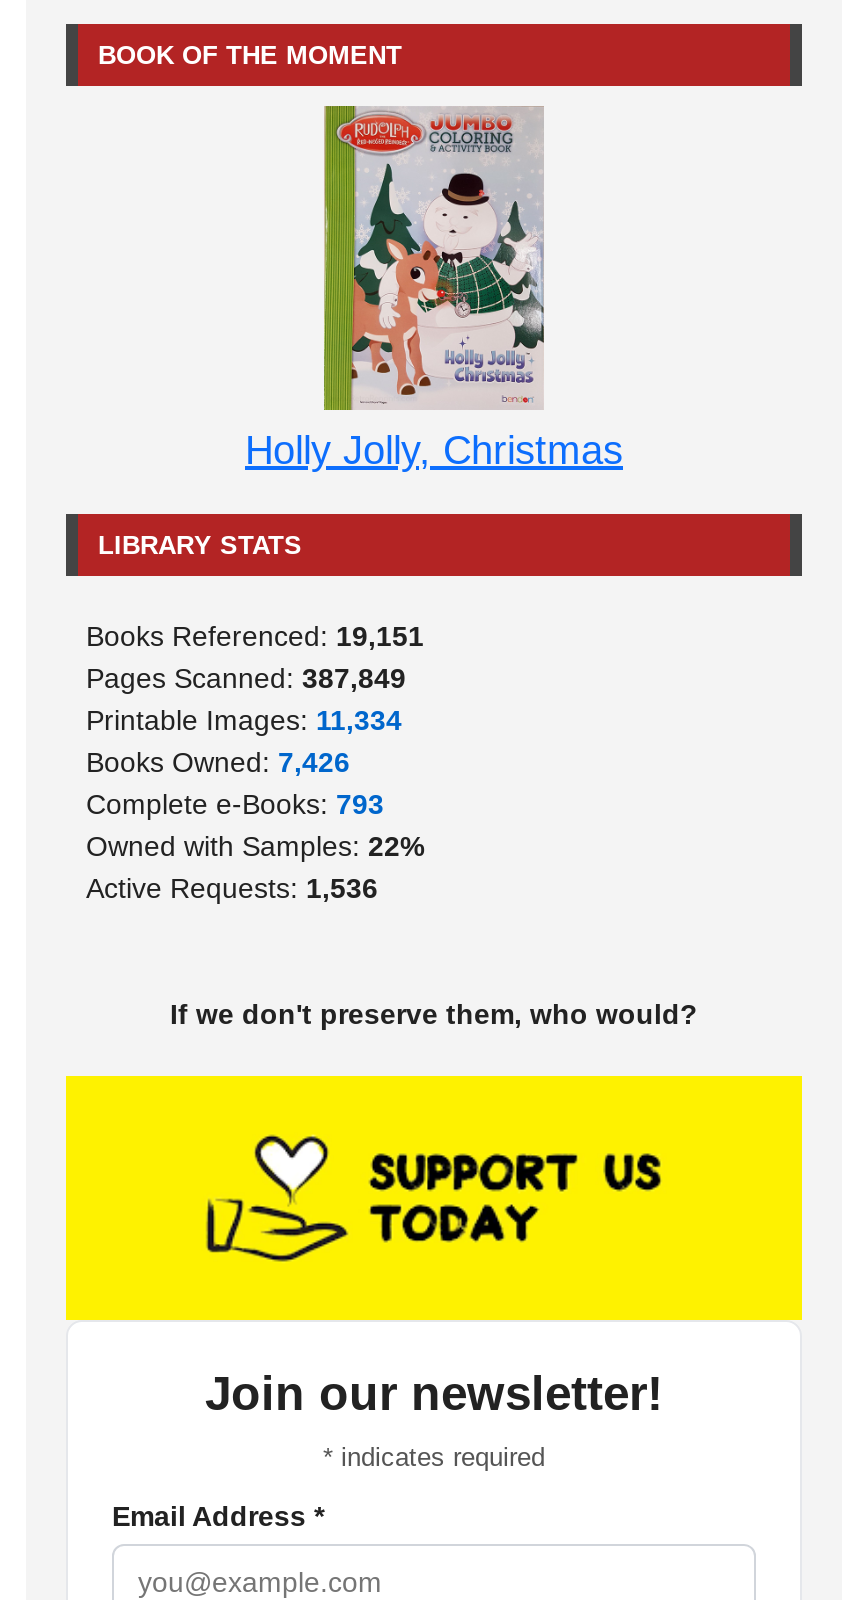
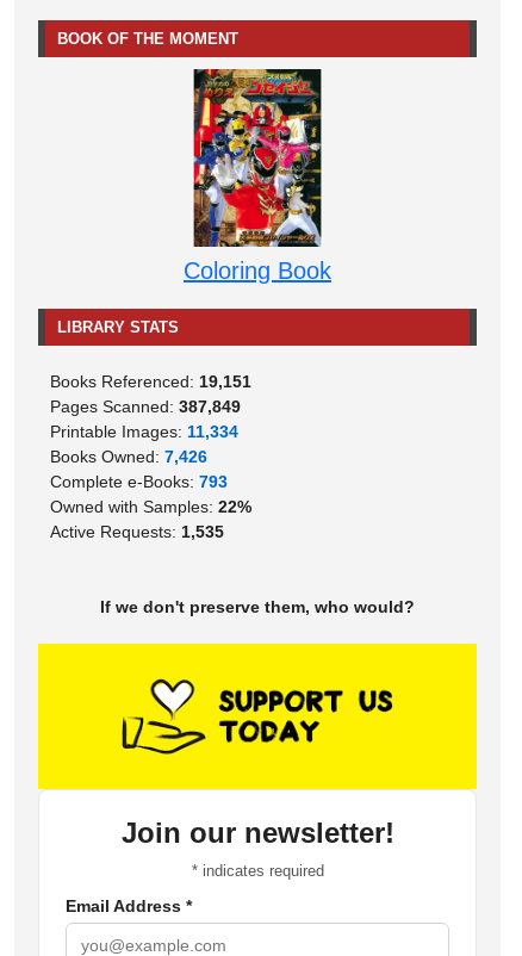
[245,106,623,472] [image] | Holly Jolly, Christmas -> [184,68,331,284] [image] | Coloring Book
[86,872,378,904] Active Requests: 1,536 -> [50,522,224,541] Active Requests: 1,535

